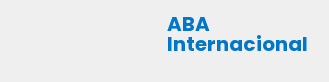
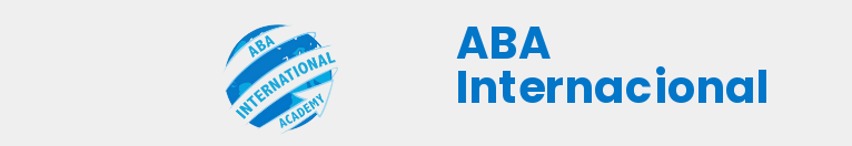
none -> [225,21,336,129] [image]

